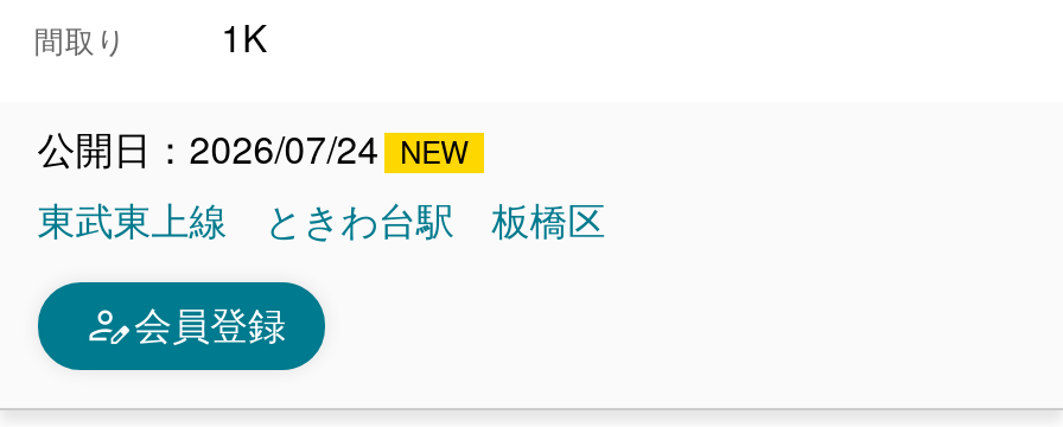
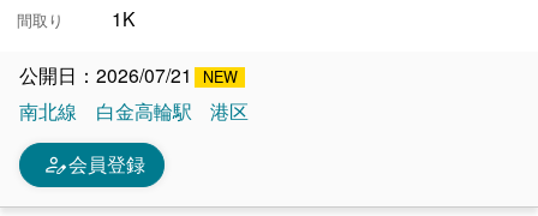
[37,121,606,244] 公開日：2026/07/24 | 東武東上線 | ときわ台駅 | 板橋区 -> [19,61,249,124] 公開日：2026/07/21 | 南北線 | 白金高輪駅 | 港区

